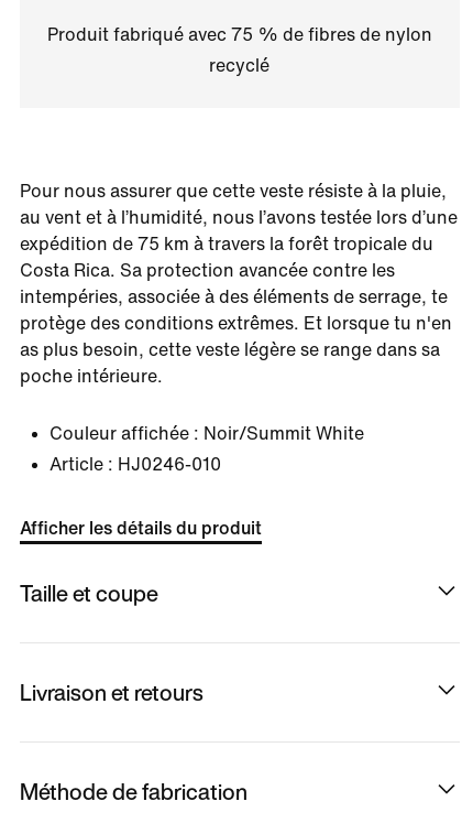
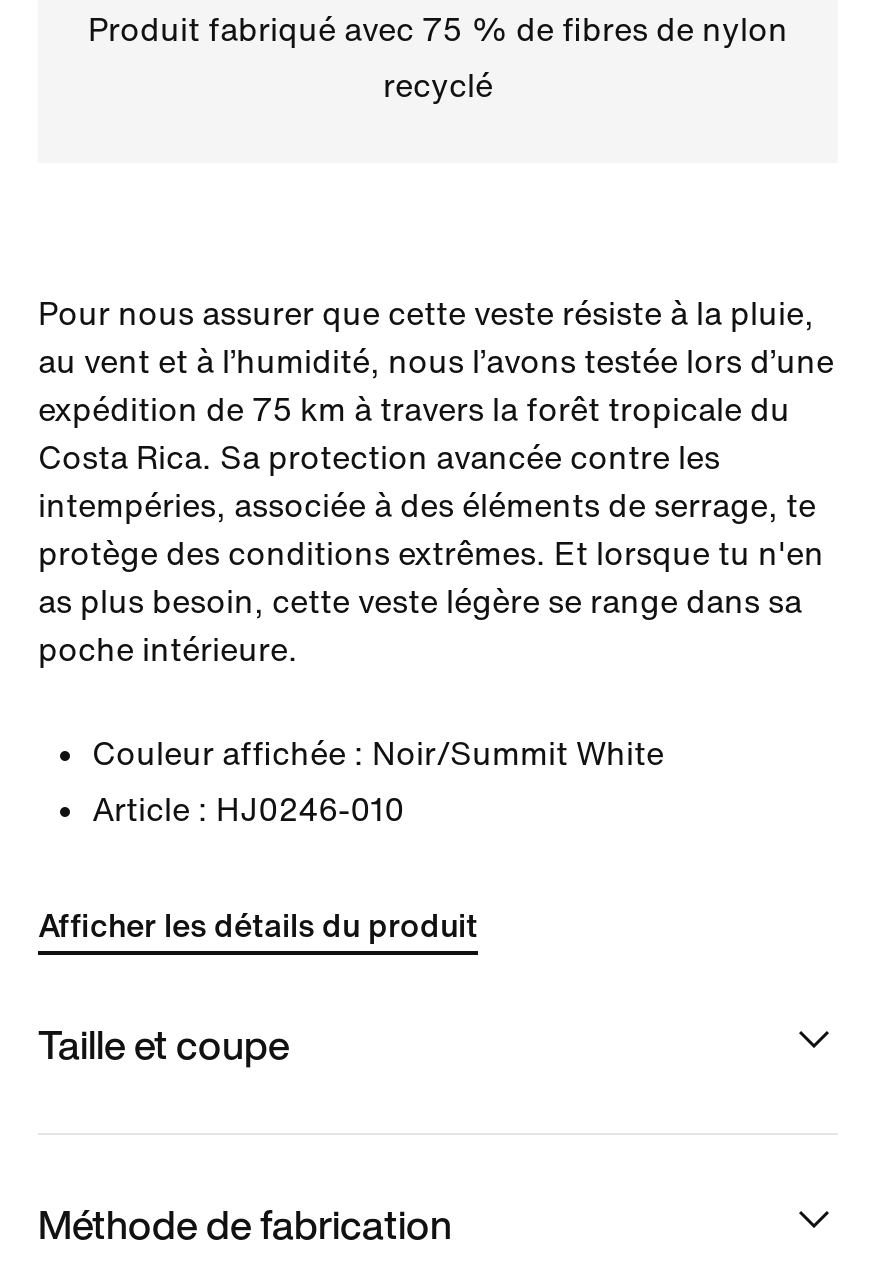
[20,676,204,708] Livraison et retours -> none

